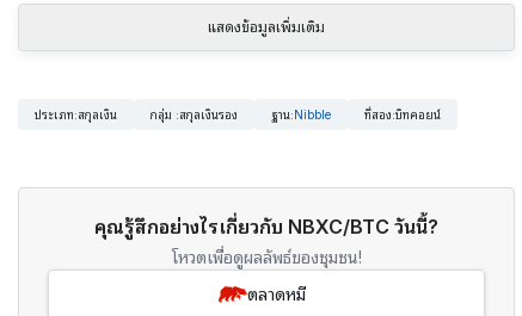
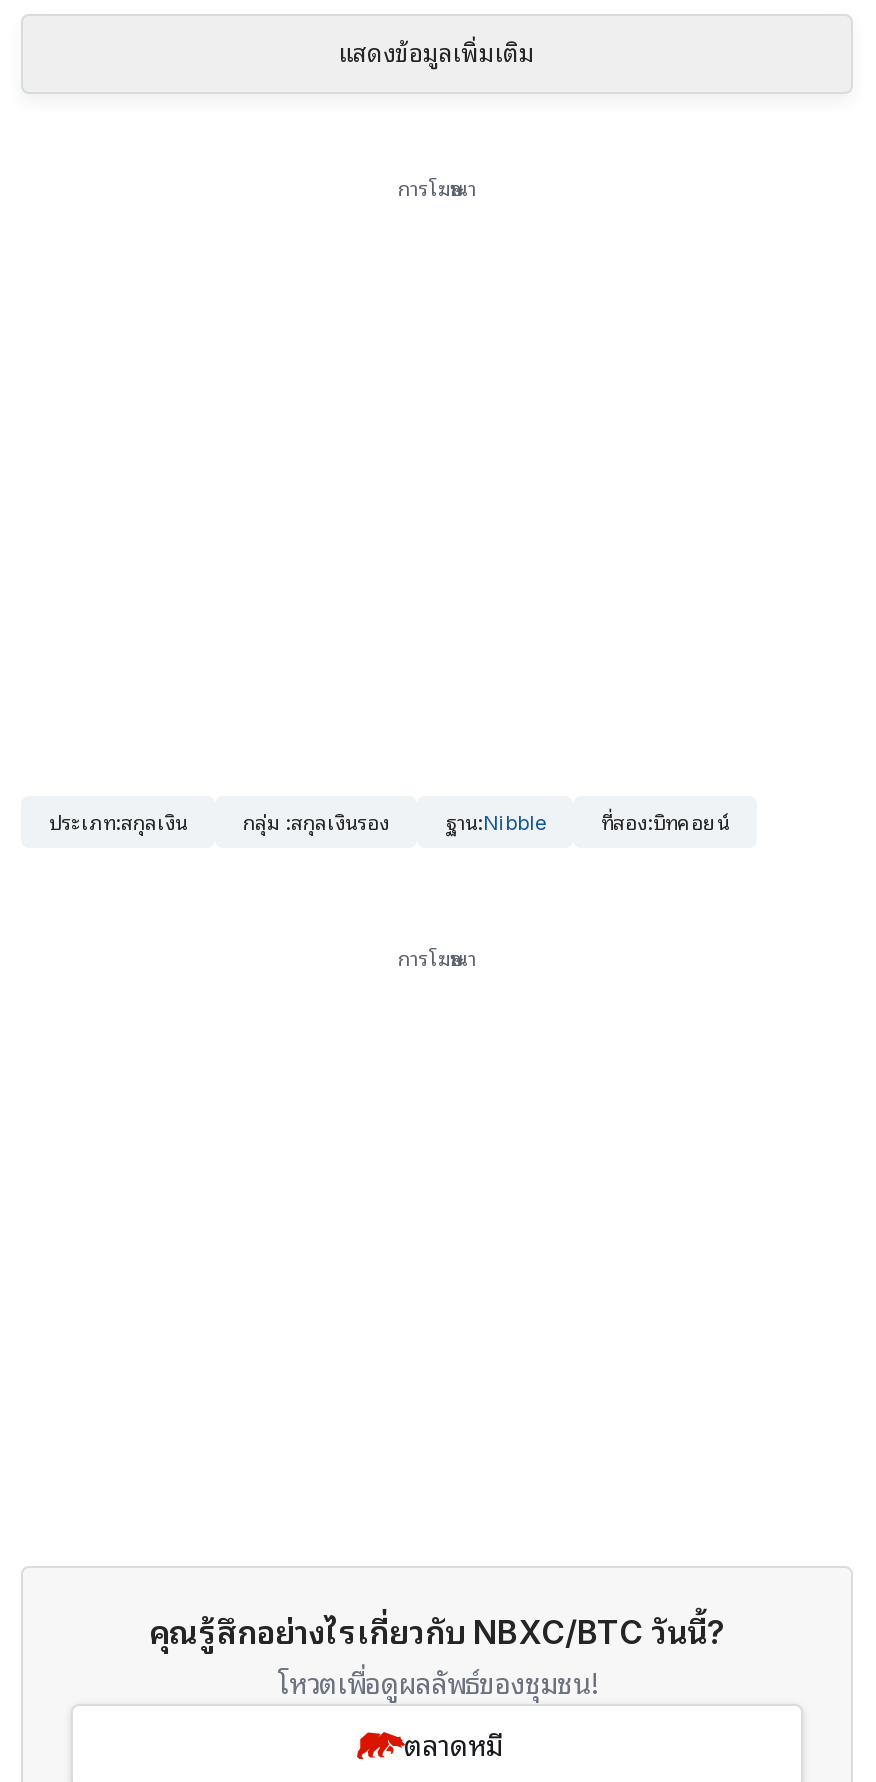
none -> [398,176,476,200] การโฆษณา
none -> [398,946,476,970] การโฆษณา

